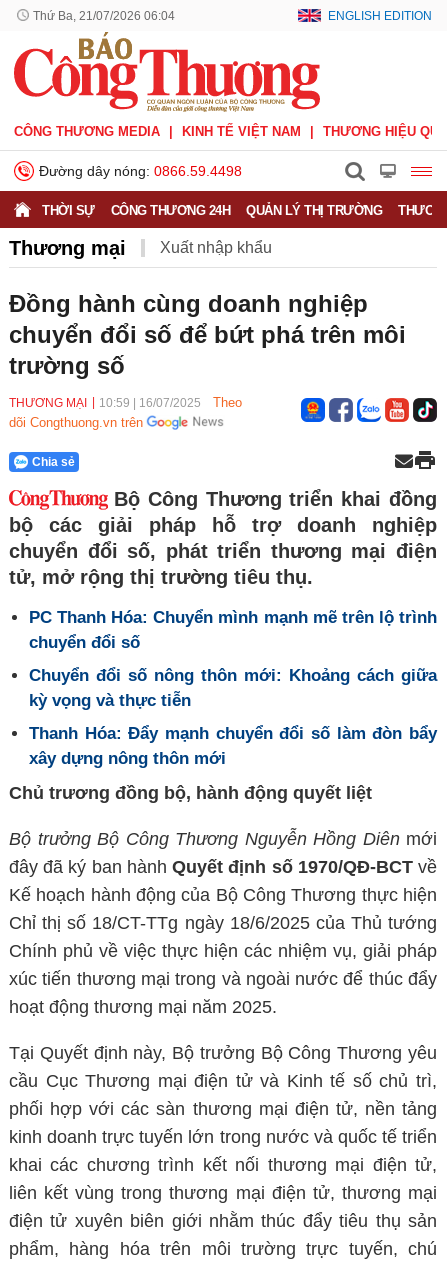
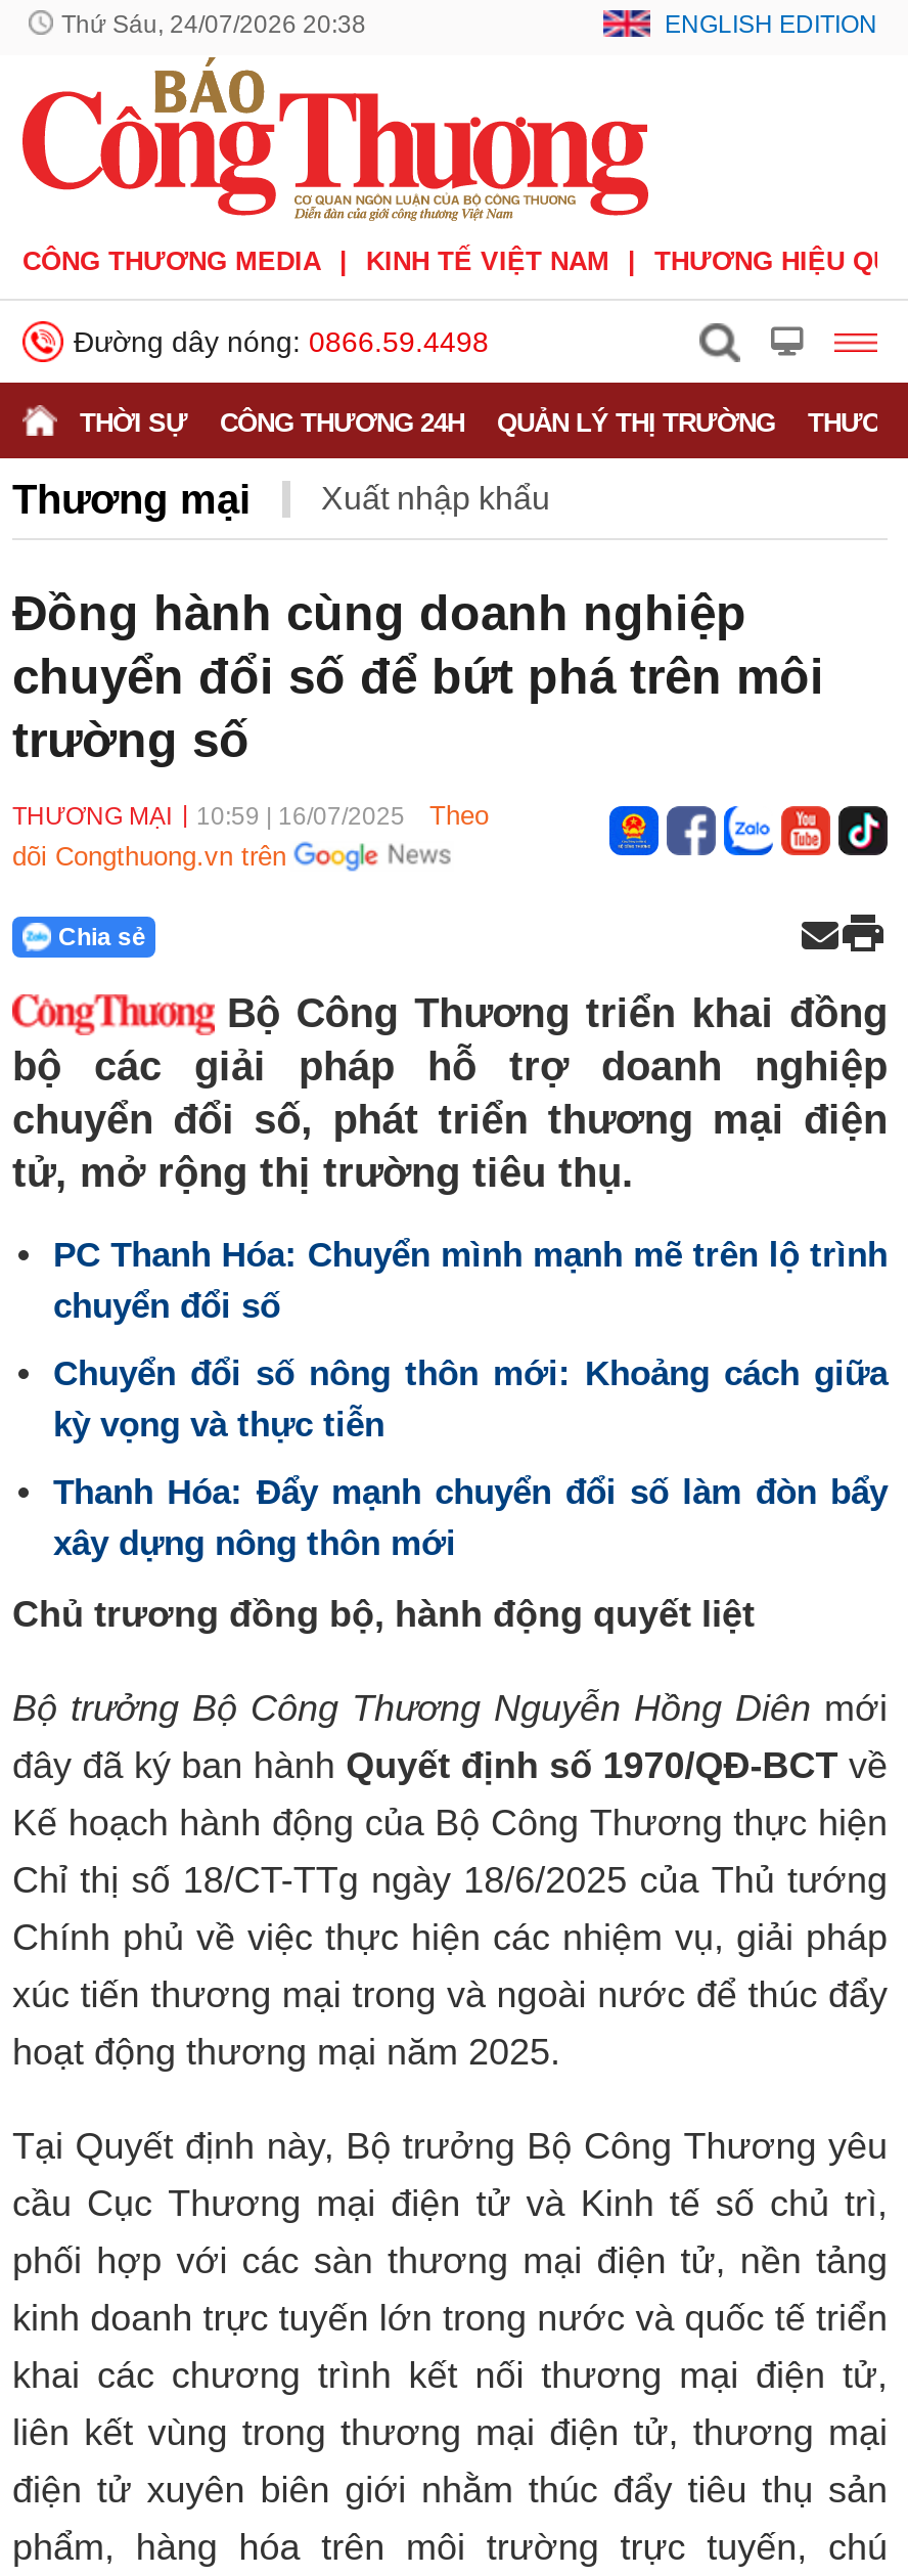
[33,9,175,23] Thứ Ba, 21/07/2026 06:04 -> [61,10,366,39] Thứ Sáu, 24/07/2026 20:38

